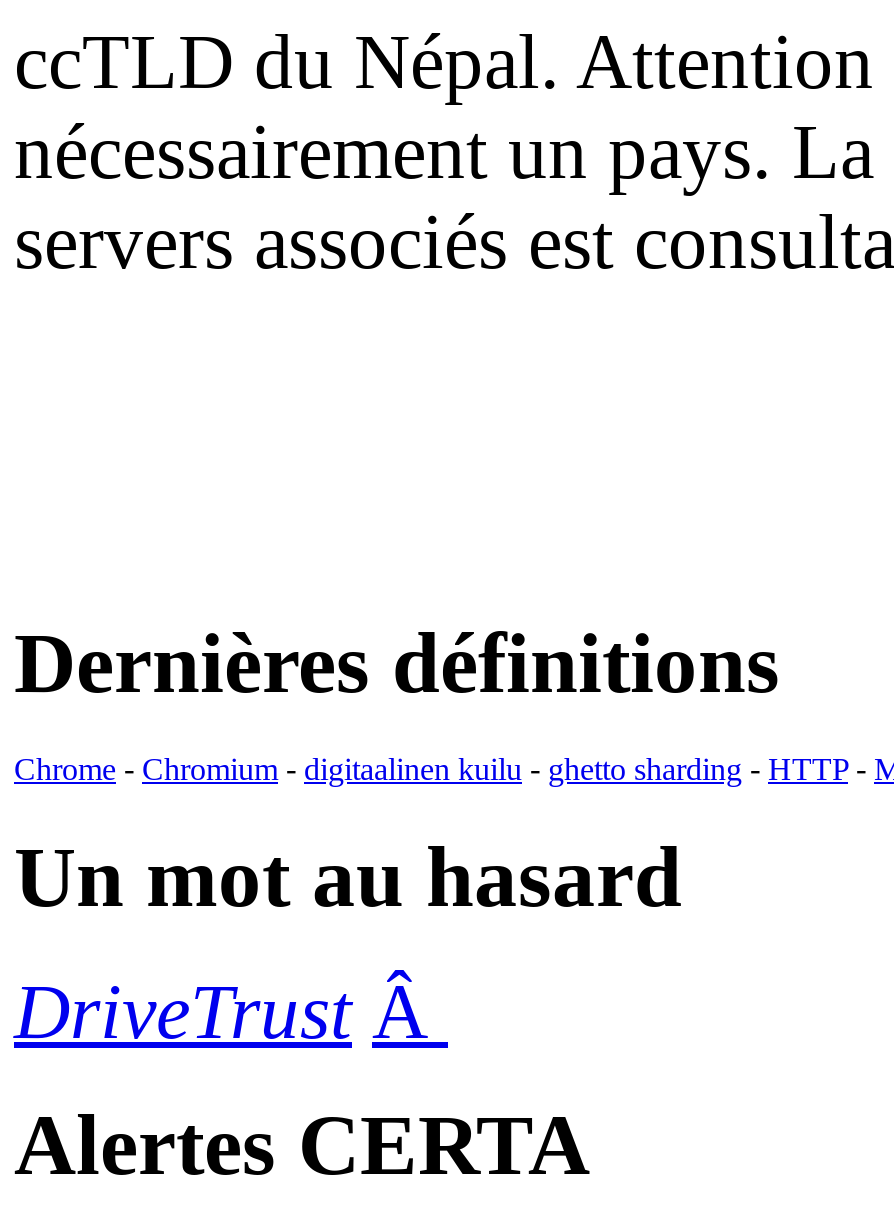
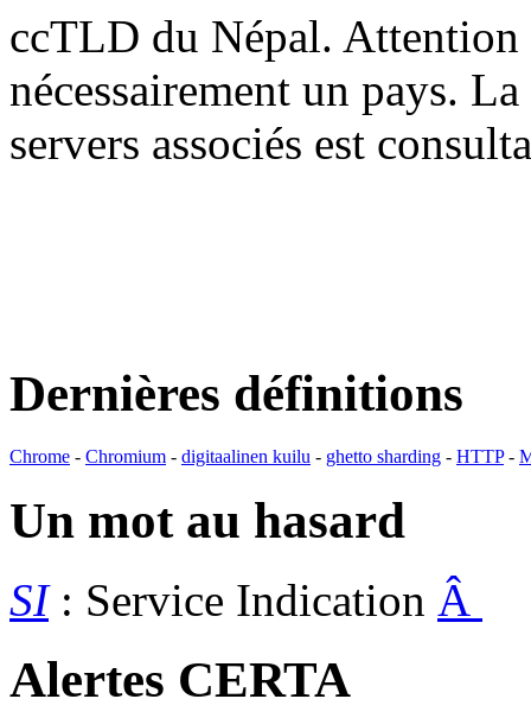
[14,968,448,1054] DriveTrust Â -> [9,574,482,625] SI: Service Indication Â

